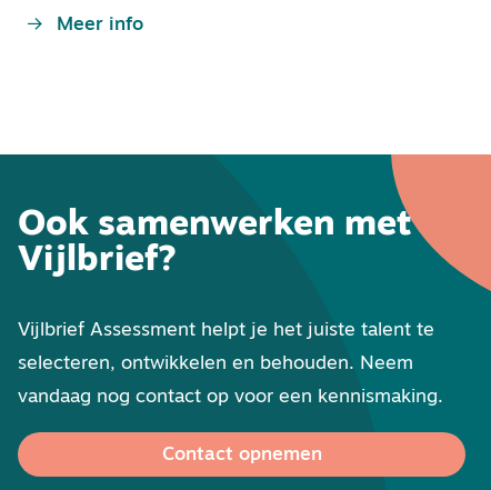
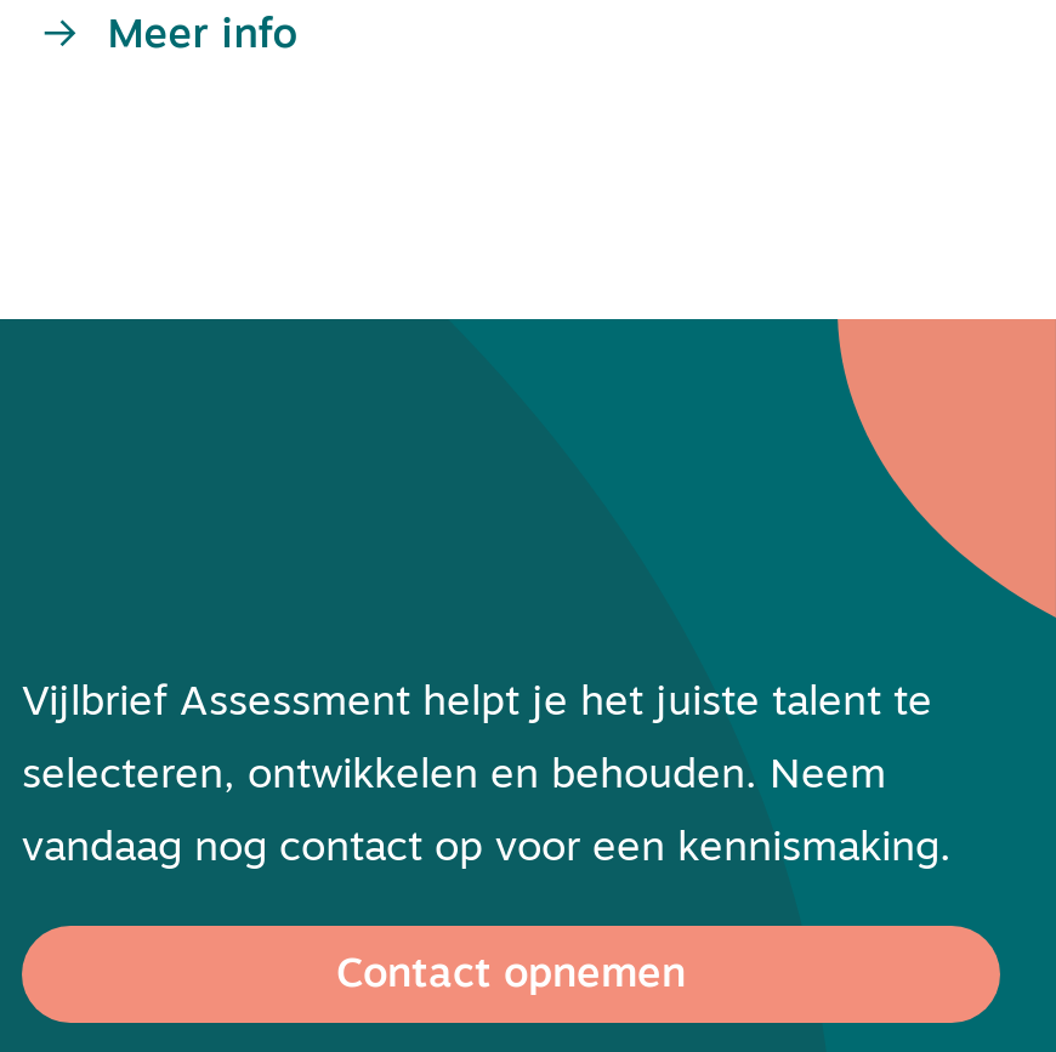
[18,208,413,279] Ook samenwerken met | Vijlbrief? -> none

